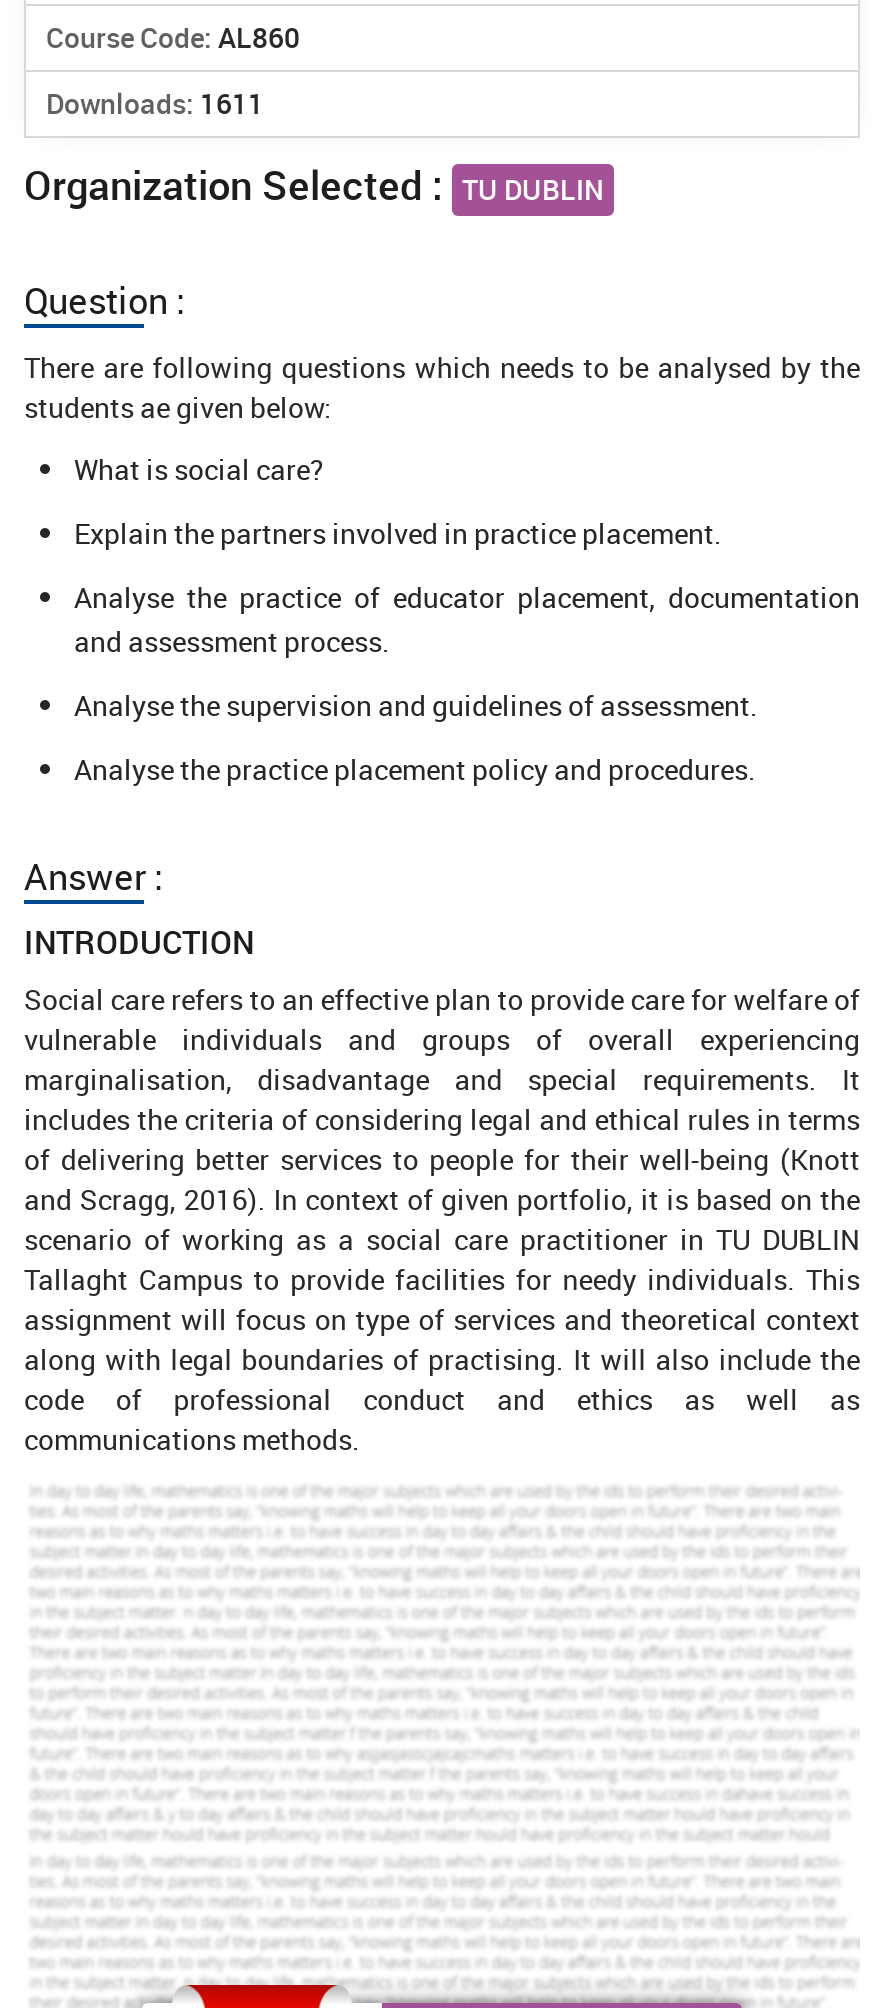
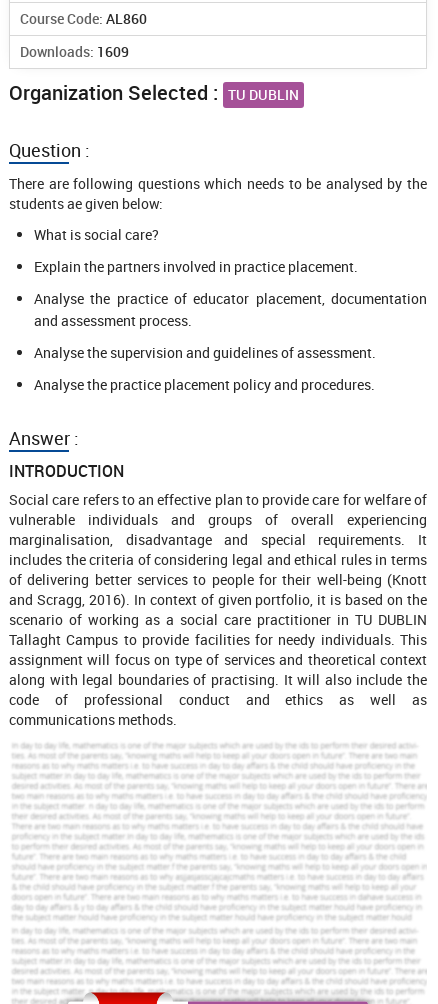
[46,84,264,122] Downloads: 1611 -> [20,42,129,61] Downloads: 1609

